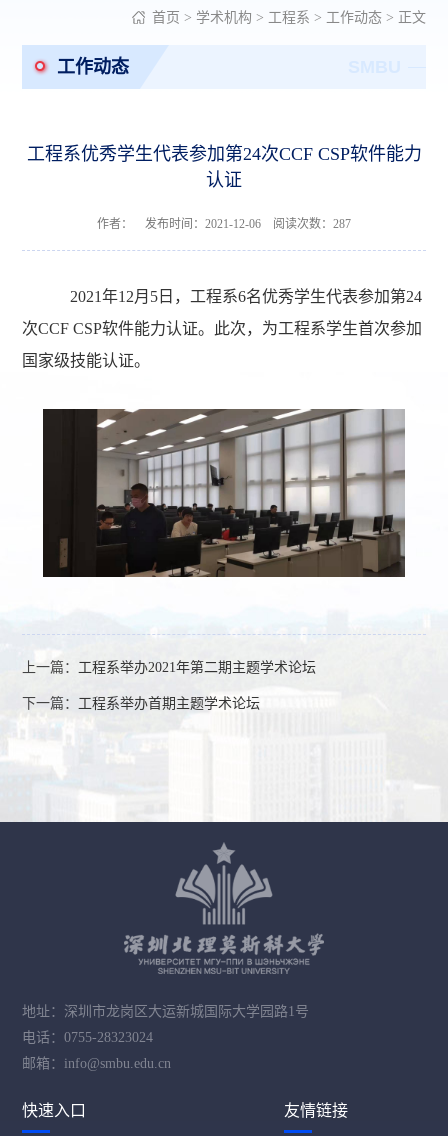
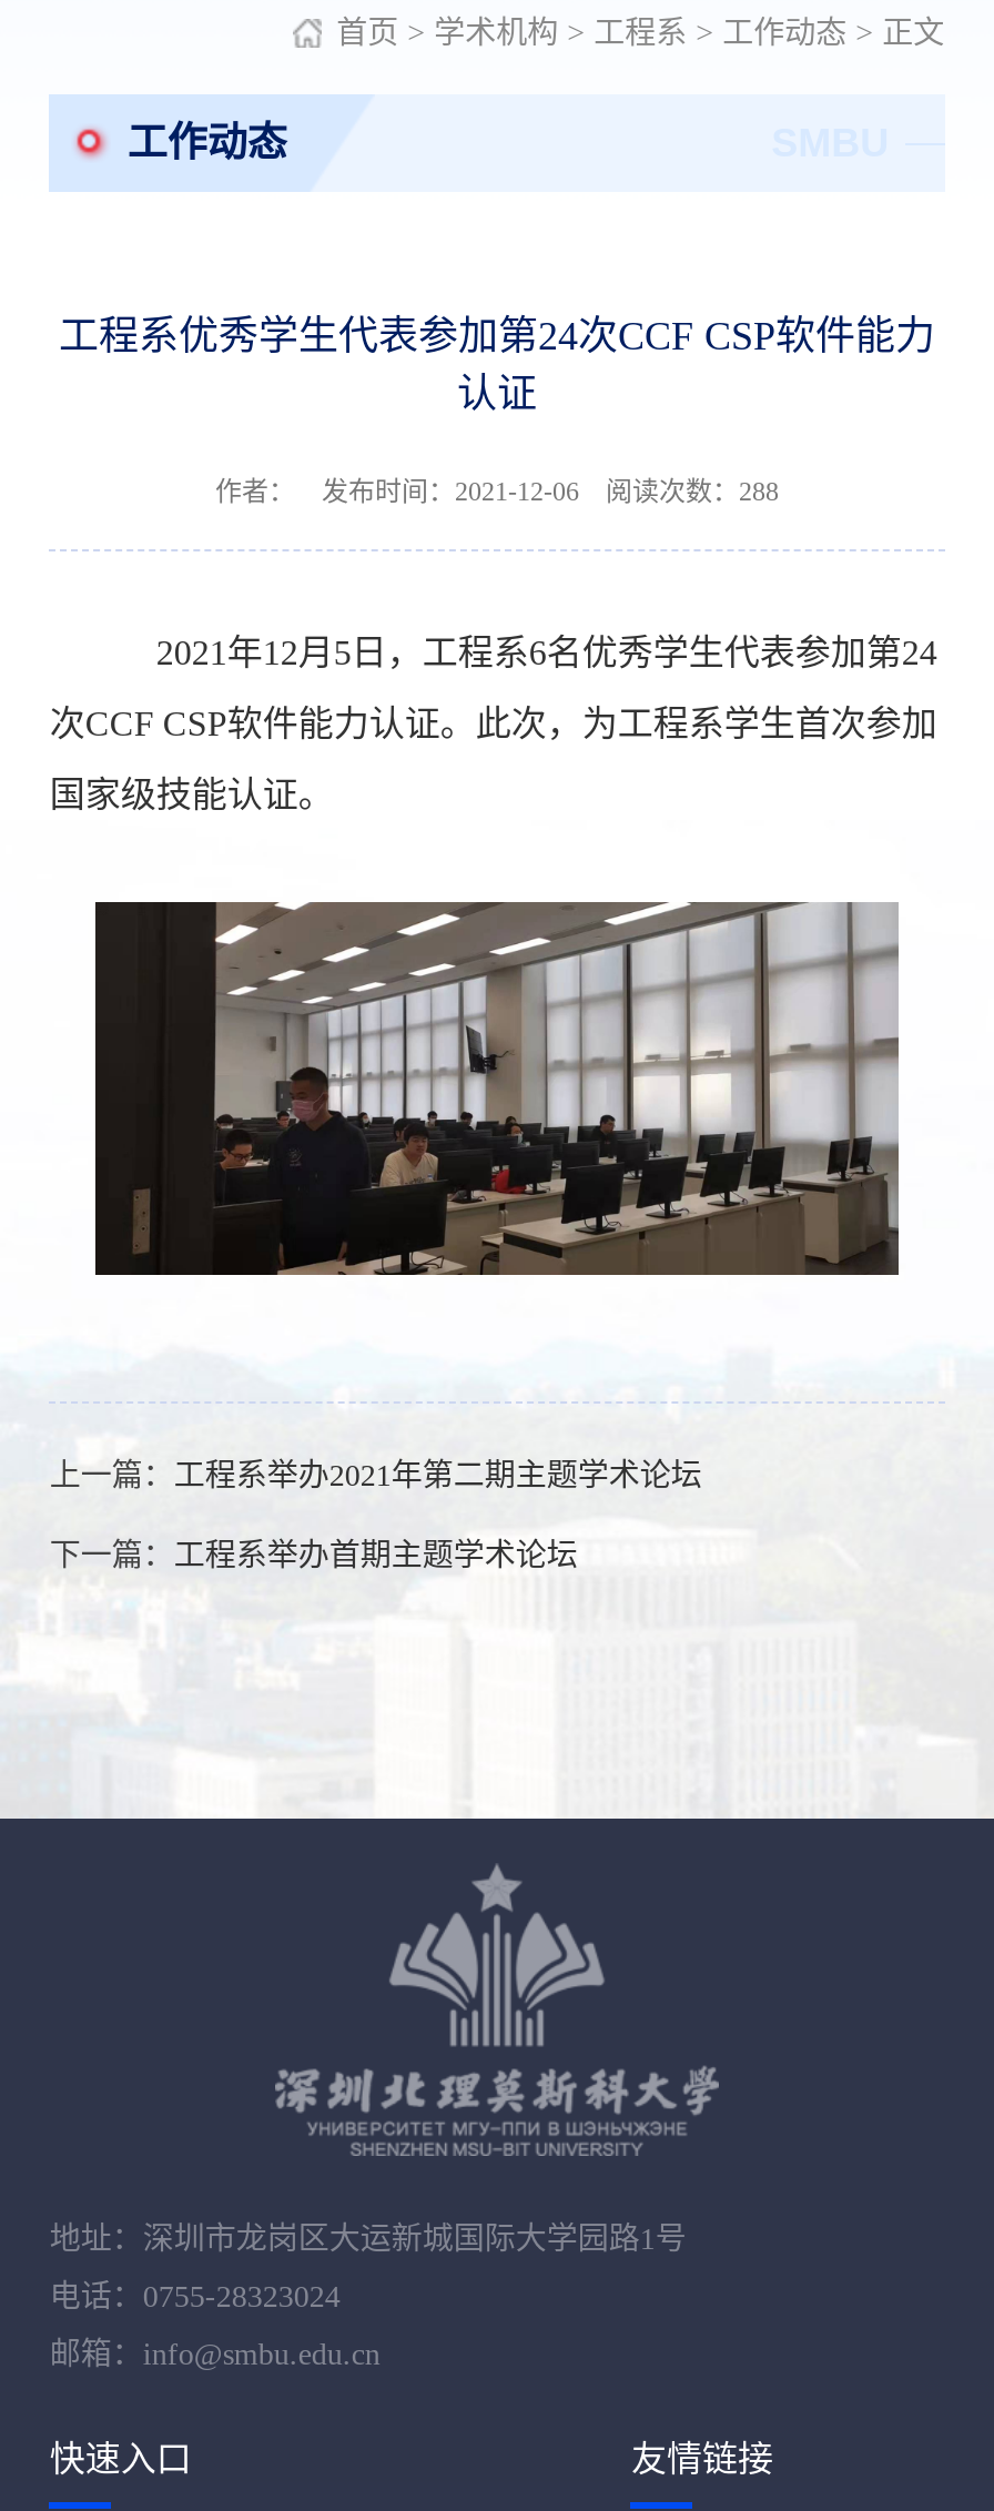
[97,217,351,231] 作者： 发布时间：2021-12-06 阅读次数：287 -> [215,477,779,508] 作者： 发布时间：2021-12-06 阅读次数：288

